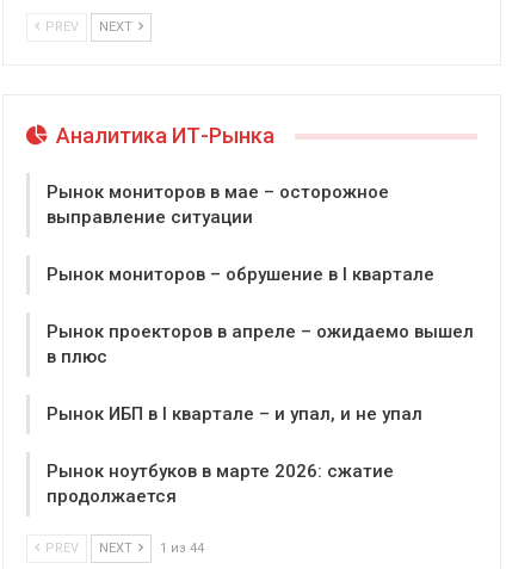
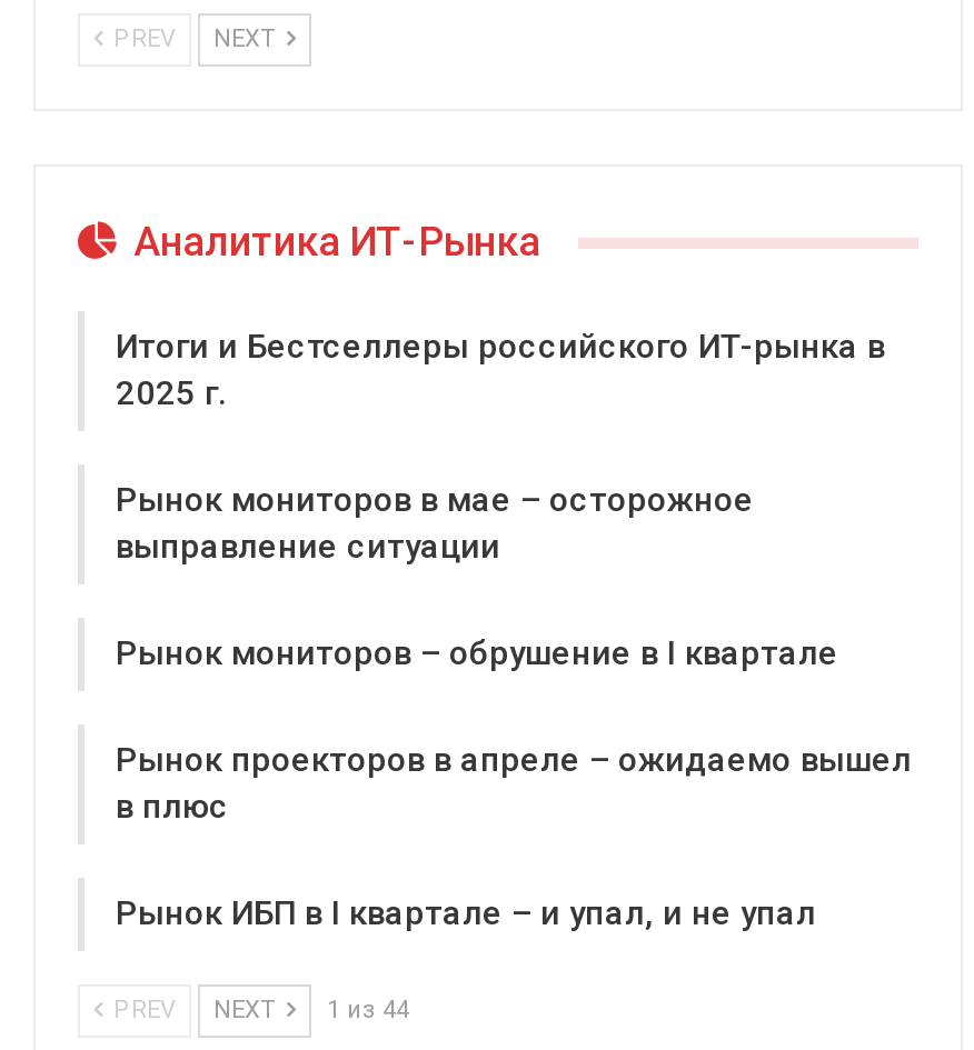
none -> [116,326,885,413] Итоги и Бестселлеры российского ИТ-рынка в | 2025 г.
moved [47,181,474,425] -> [116,480,912,933]: Рынок мониторов в мае – осторожное | выправление ситуации | Рынок мониторов – обрушение в I квартале | Рынок проекторов в апреле – ожидаемо вышел | в плюс | Рынок ИБП в I квартале – и упал, и не упал
[47,460,394,507] Рынок ноутбуков в марте 2026: сжатие | продолжается -> none

